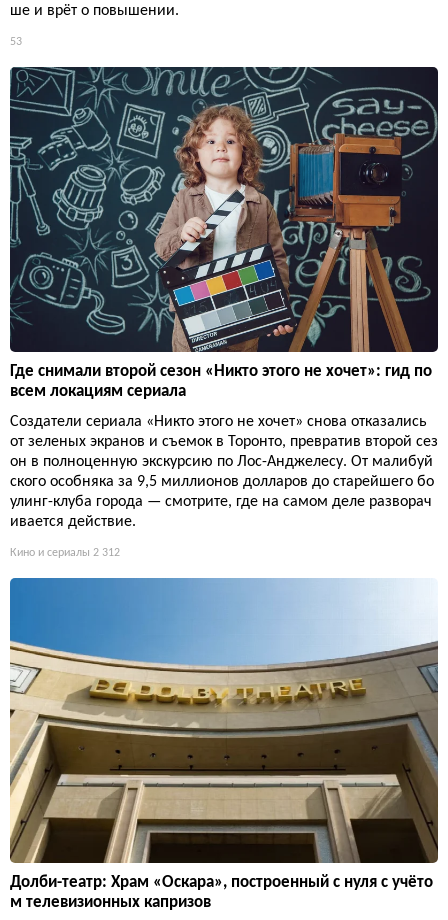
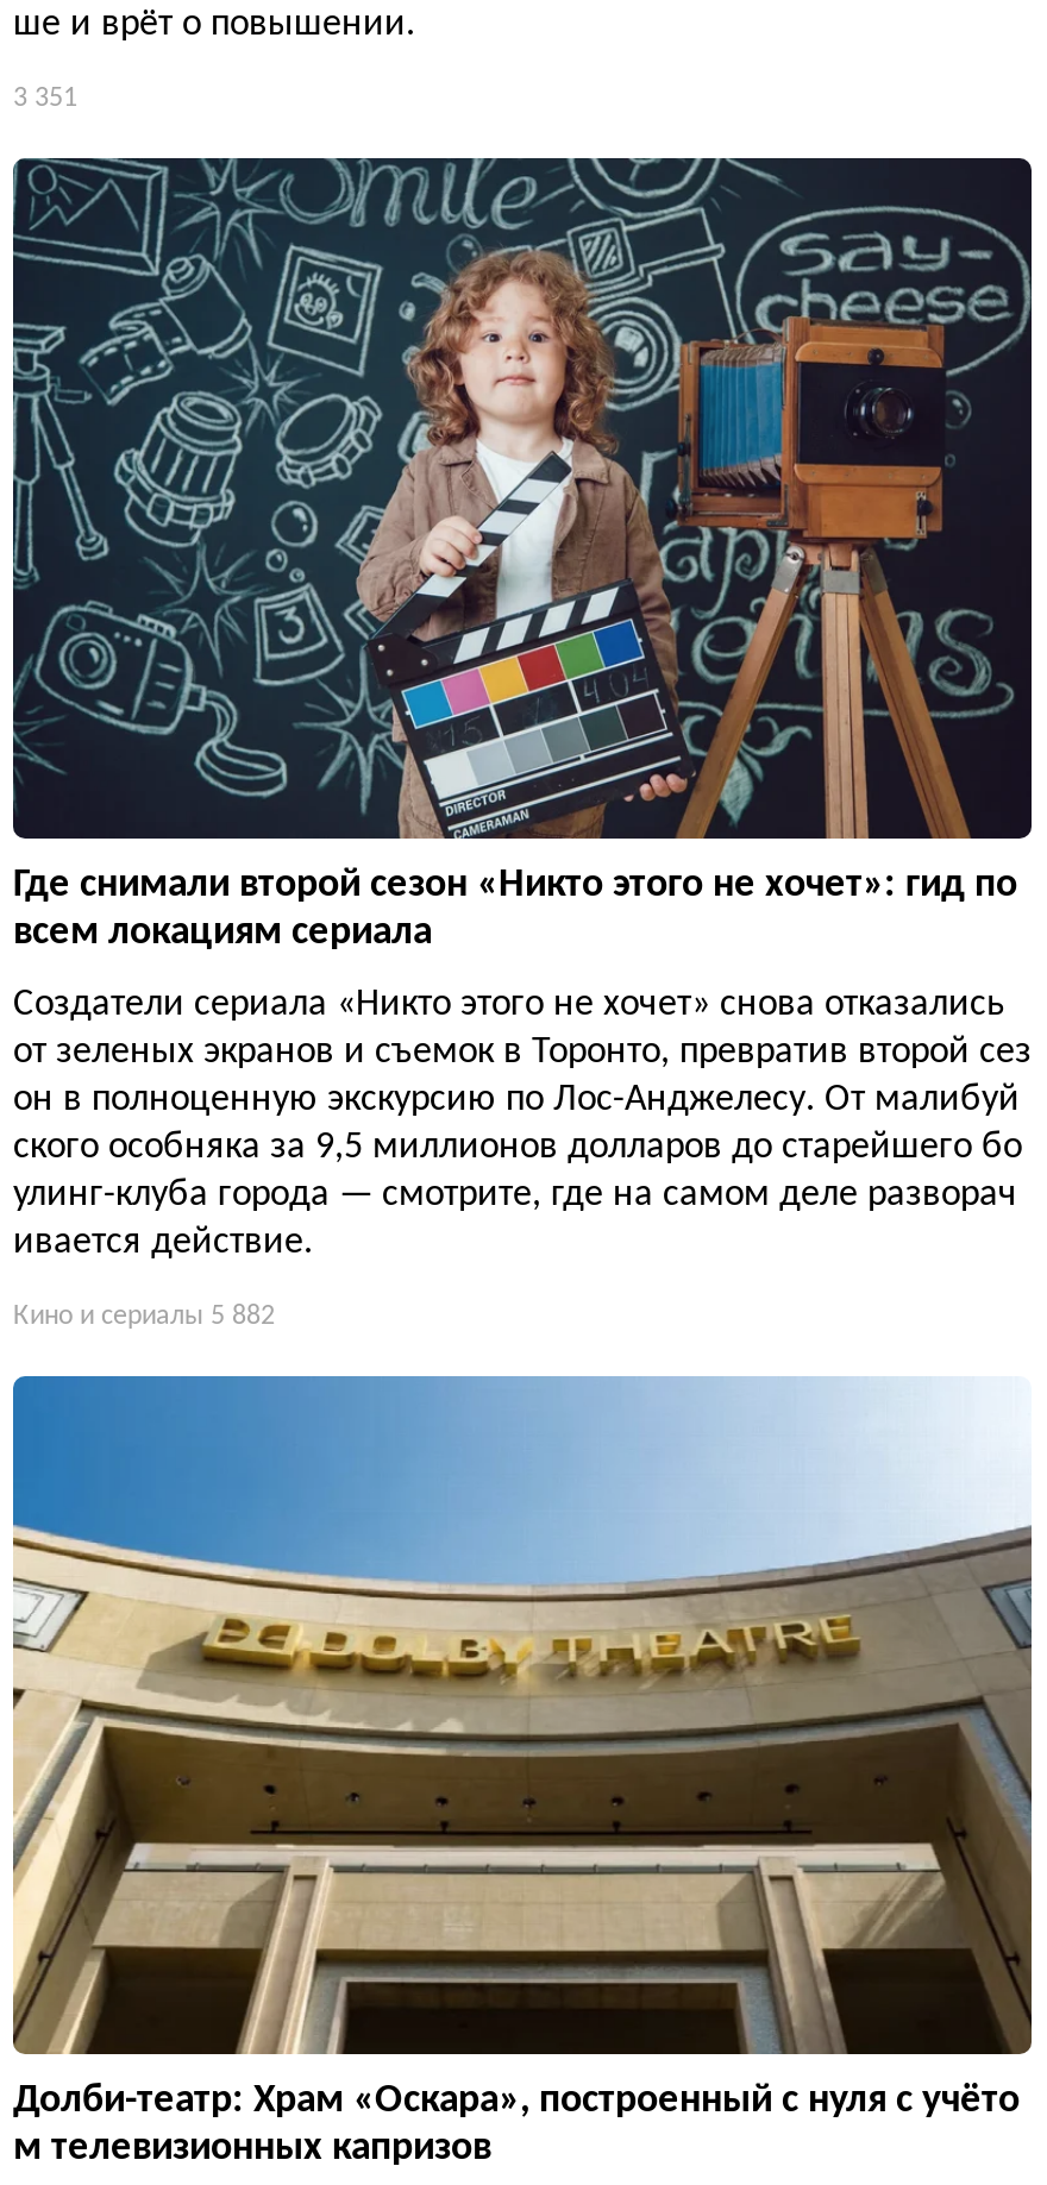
[10,36,22,48] 53 -> [13,86,77,114] 3 351
[10,547,120,559] Кино и сериалы 2 312 -> [13,1302,275,1330] Кино и сериалы 5 882

